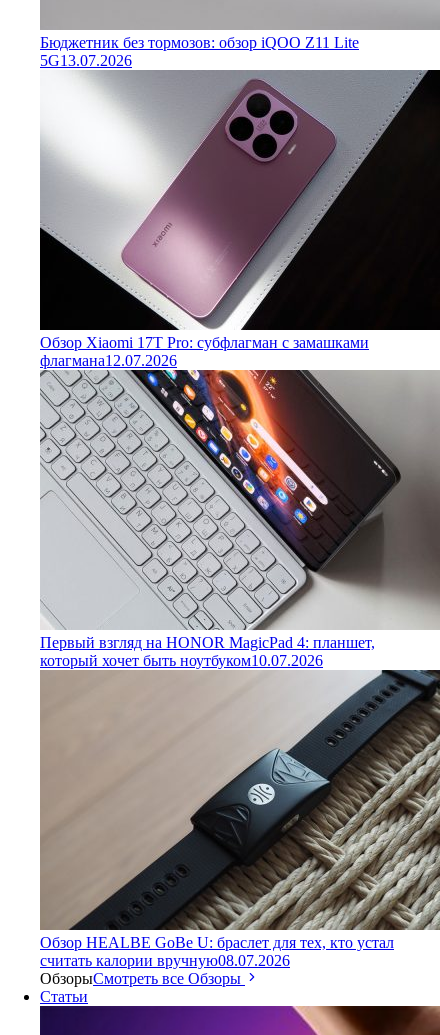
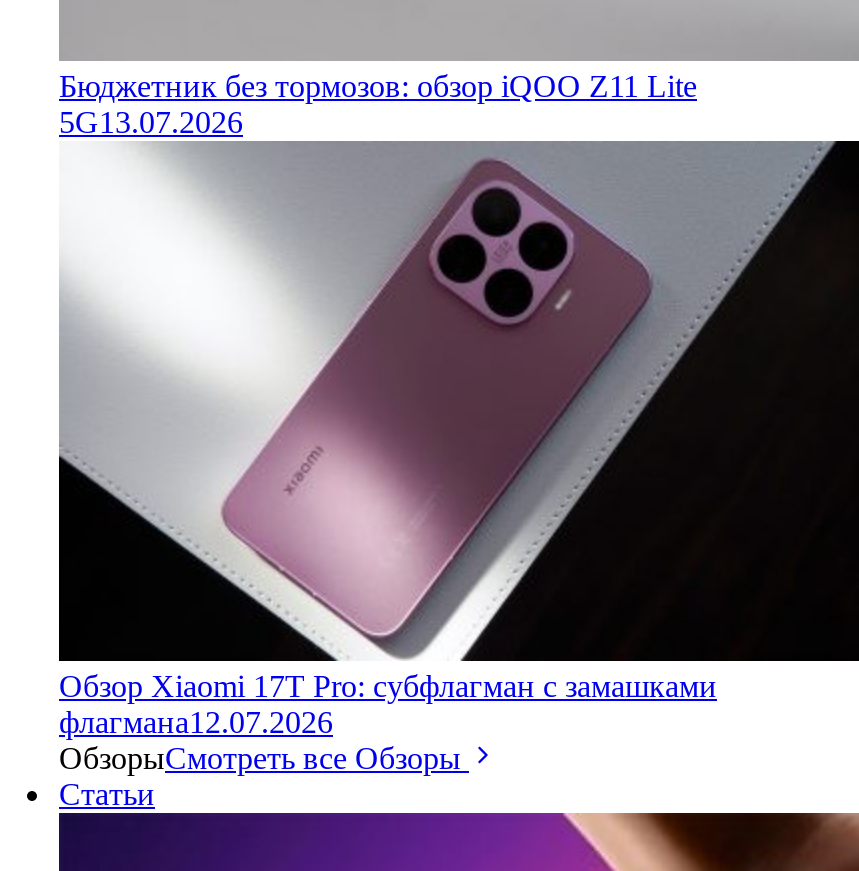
[40,369,437,669] [image] | Первый взгляд на HONOR MagicPad 4: планшет, | который хочет быть ноутбуком 10.07.2026 -> none
[40,670,437,969] [image] | Обзор HEALBE GoBe U: браслет для тех, кто устал | считать калории вручную08.07.2026 -> none

